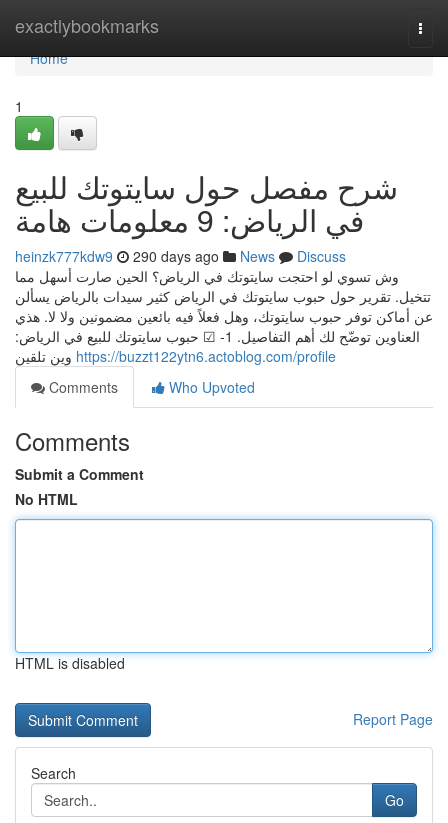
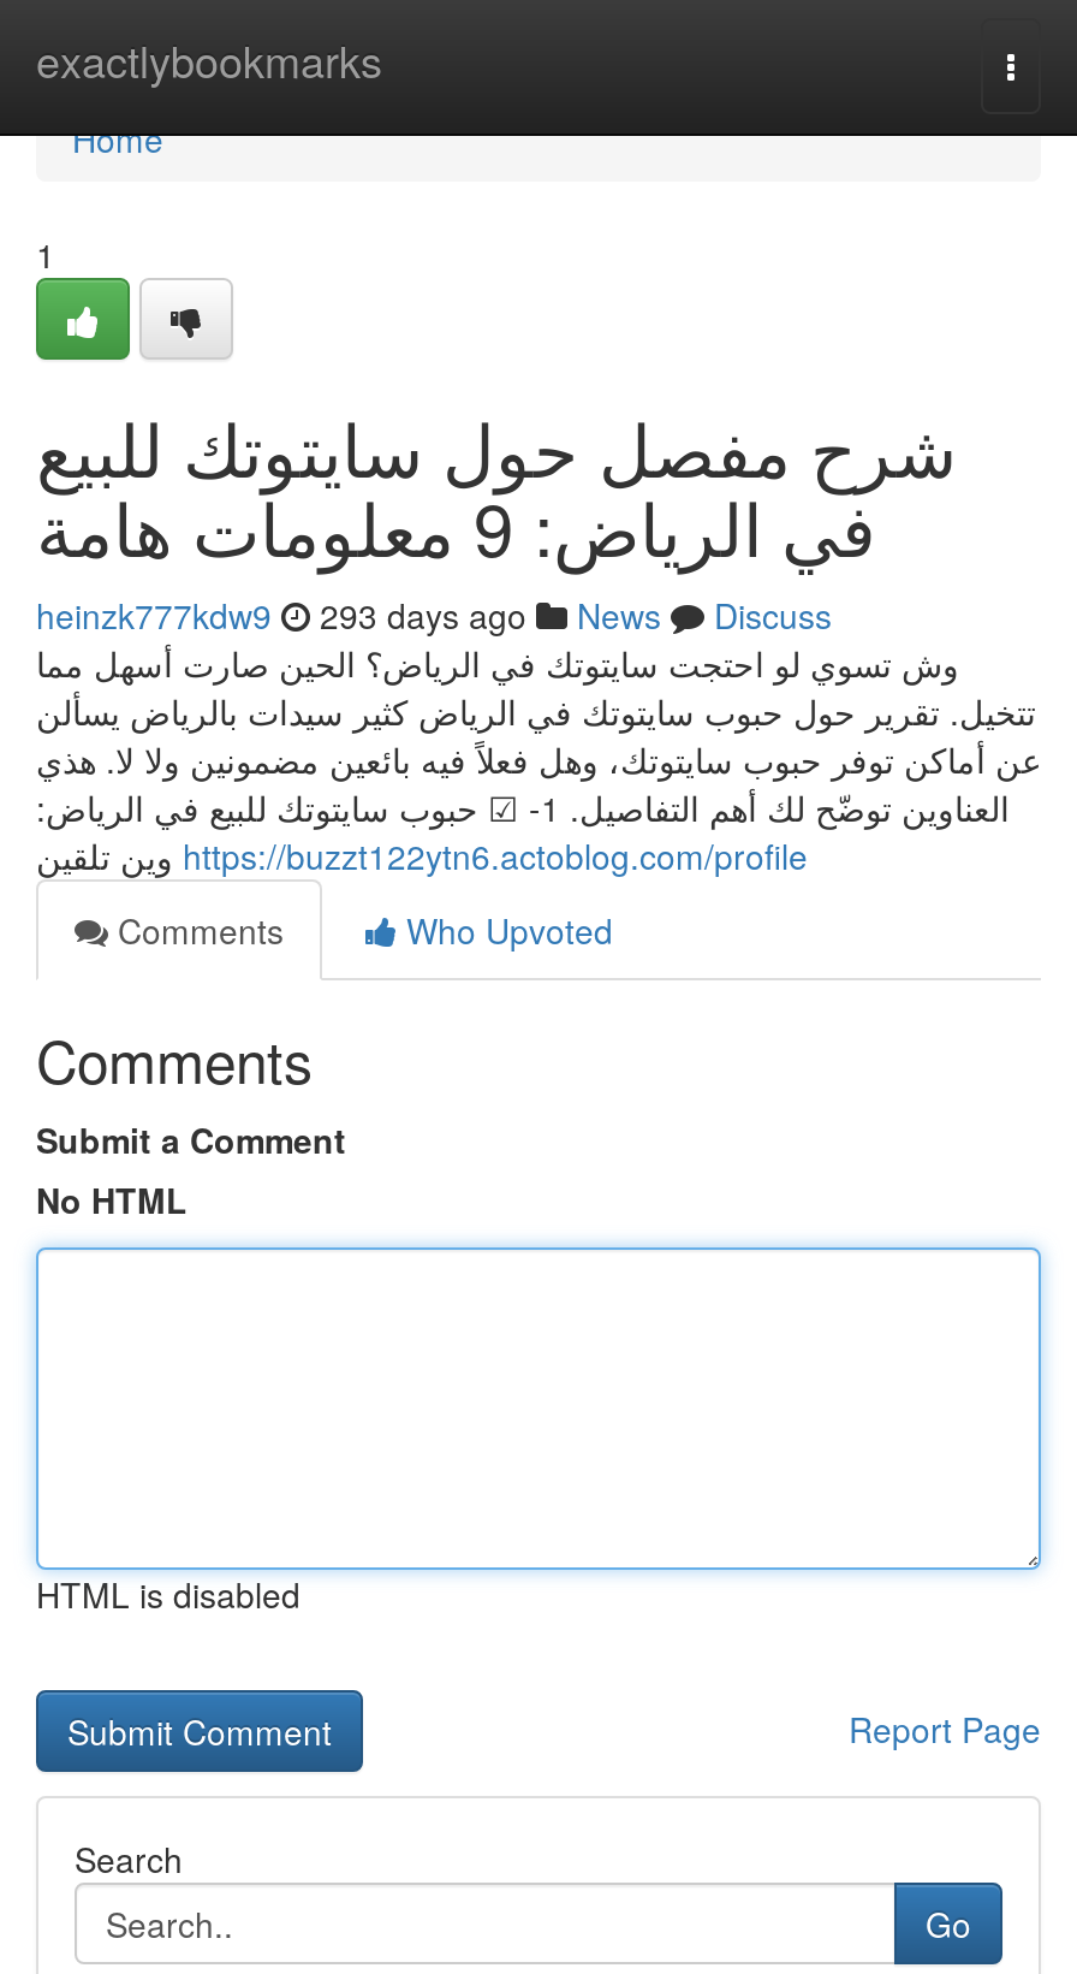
[15,246,346,266] heinzk777kdw9 290 days ago News Discuss -> [36,591,832,639] heinzk777kdw9 293 days ago News Discuss

